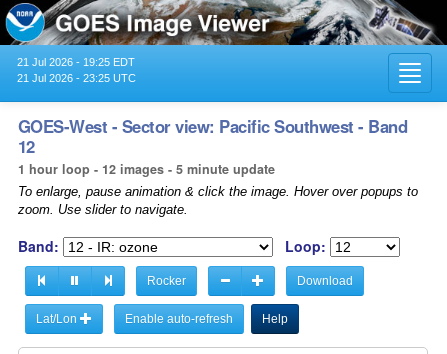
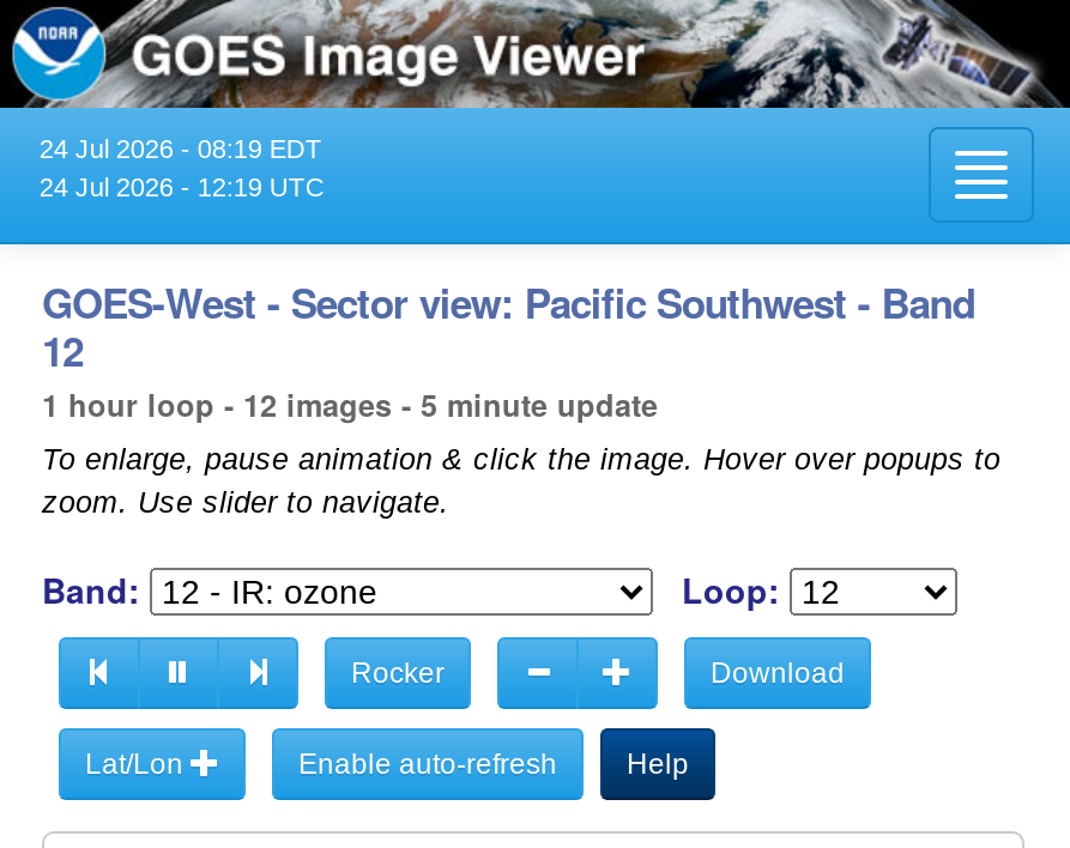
[17,56,135,68] 21 Jul 2026 - 19:25 EDT -> [39,134,322,162] 24 Jul 2026 - 08:19 EDT
[17,72,136,84] 21 Jul 2026 - 23:25 UTC -> [39,172,324,201] 24 Jul 2026 - 12:19 UTC

